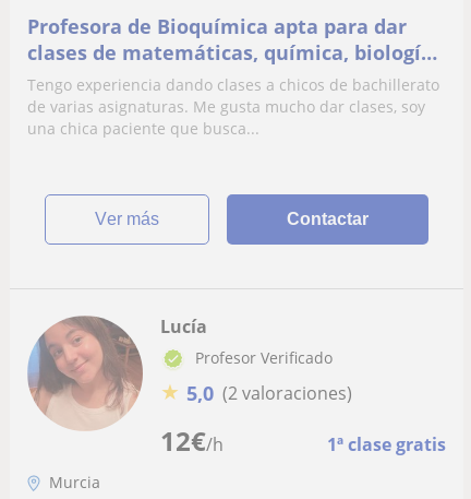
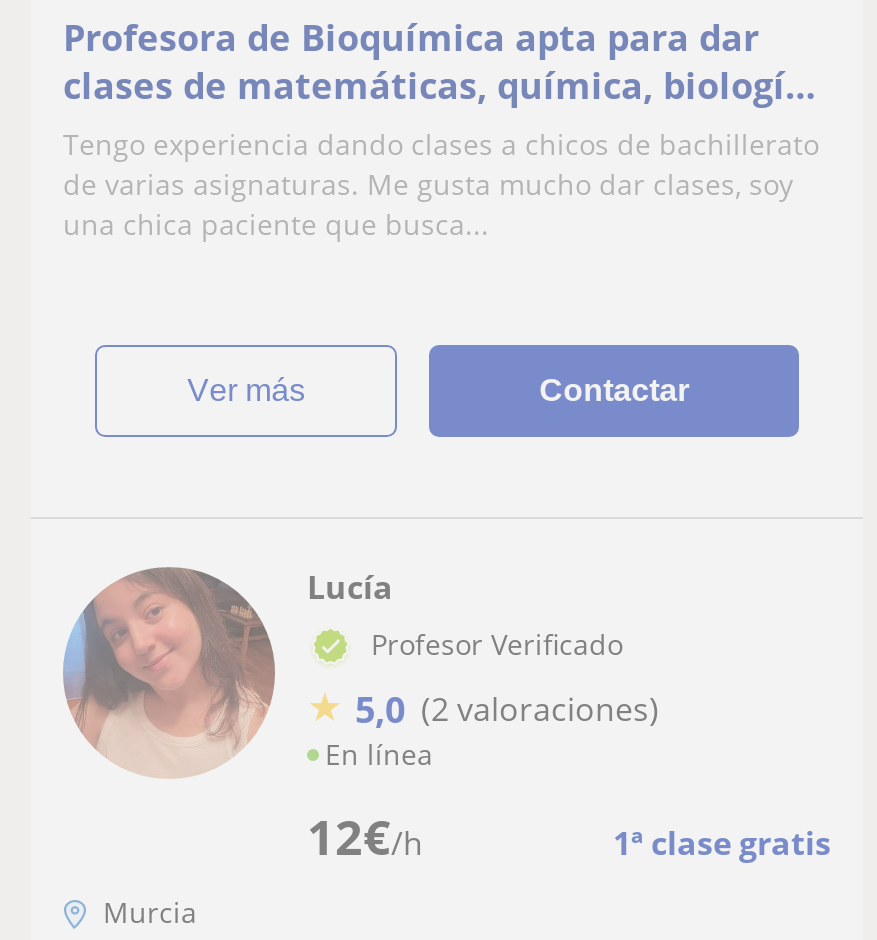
none -> [325,735,433,773] En línea

